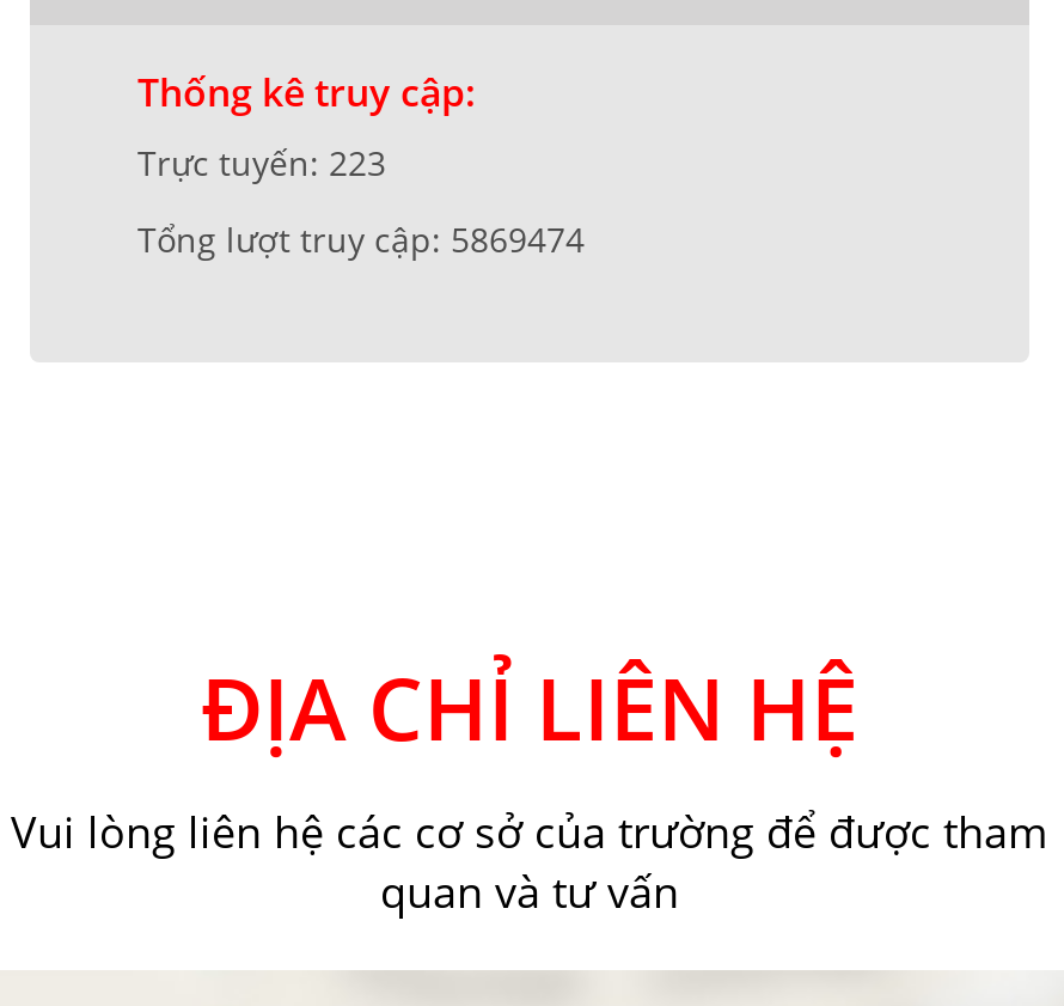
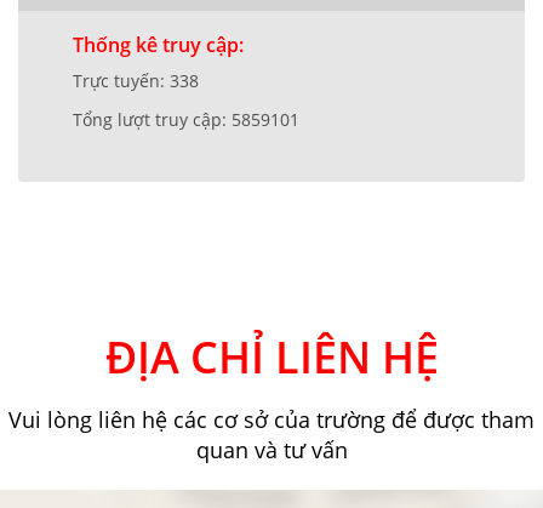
[137,141,386,186] Trực tuyến: 223 -> [73,69,199,93] Trực tuyến: 338
[137,217,585,263] Tổng lượt truy cập: 5869474 -> [73,108,299,131] Tổng lượt truy cập: 5859101

